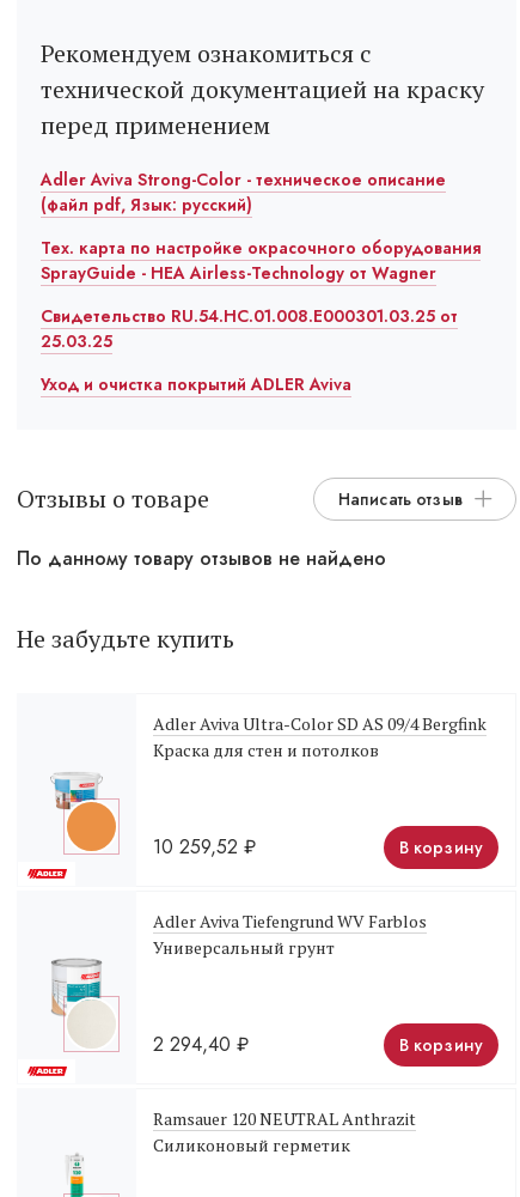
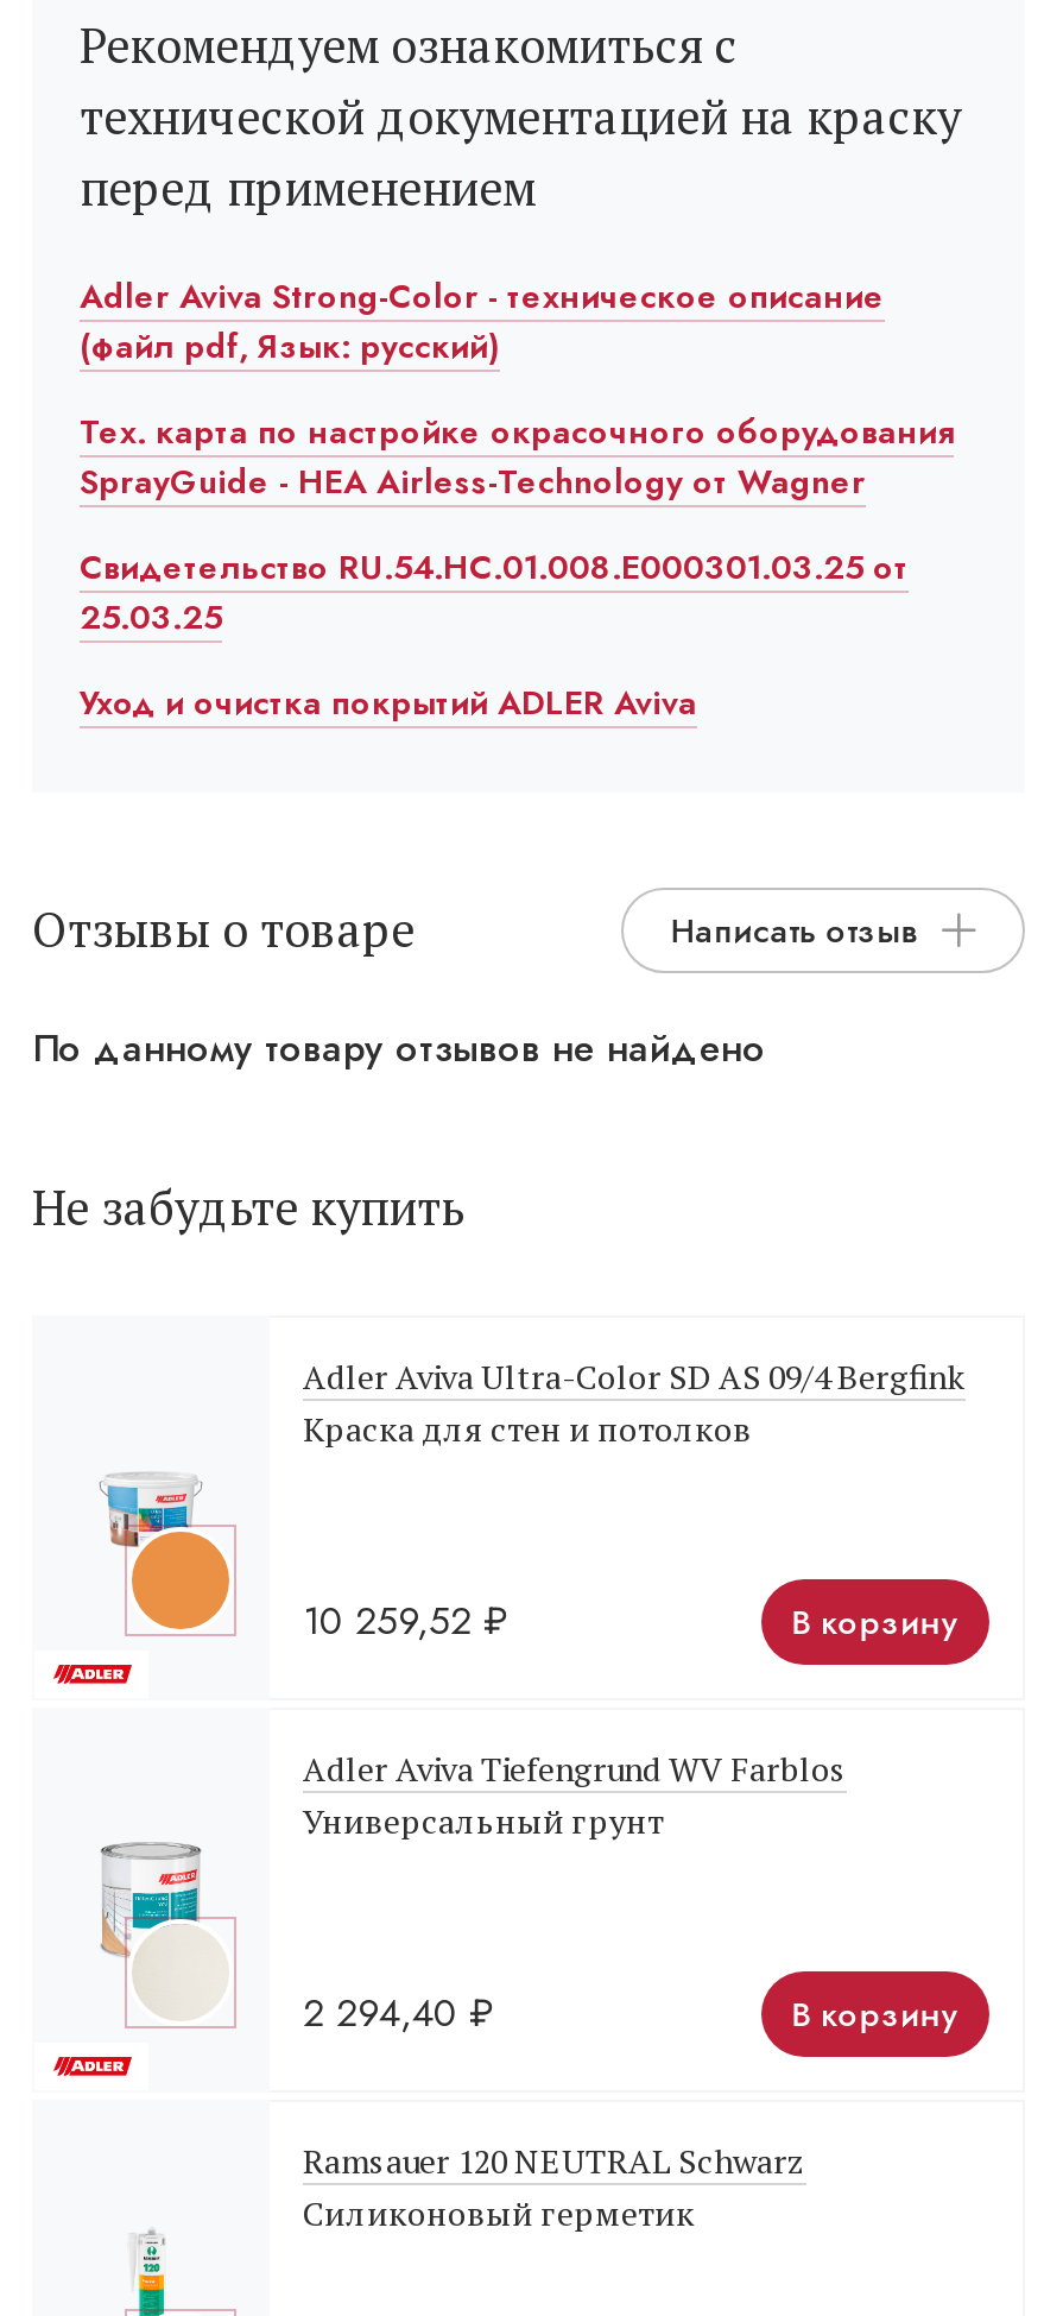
[153,1107,416,1130] Ramsauer 120 NEUTRAL Anthrazit -> [303,2138,806,2183] Ramsauer 120 NEUTRAL Schwarz

